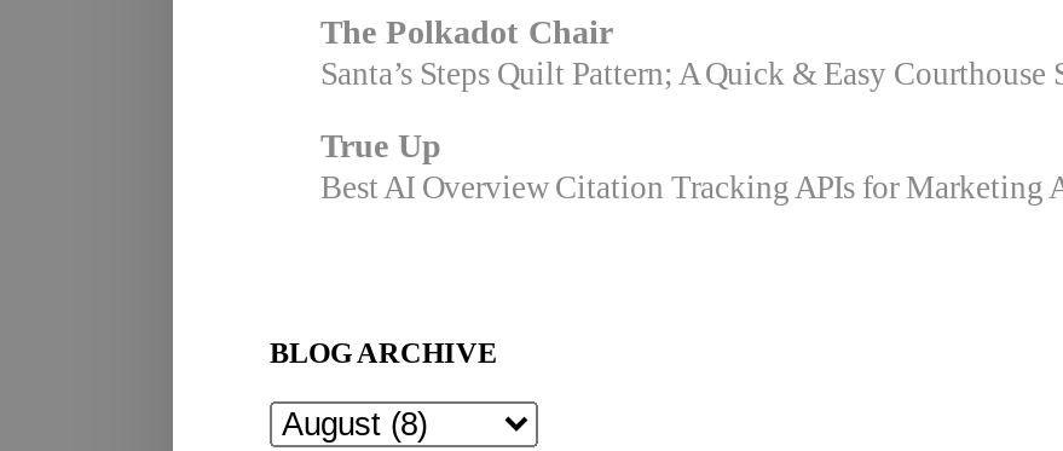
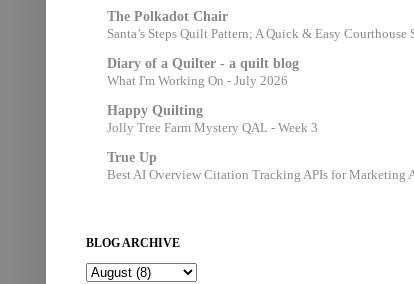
none -> [107,56,318,135] Diary of a Quilter - a quilt blog | What I'm Working On - July 2026 | Happy Quilting | Jolly Tree Farm Mystery QAL - Week 3

